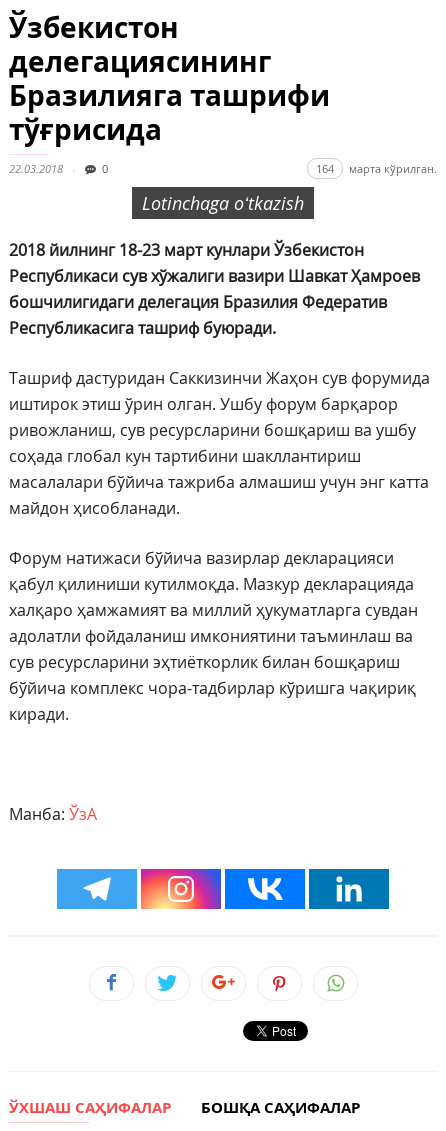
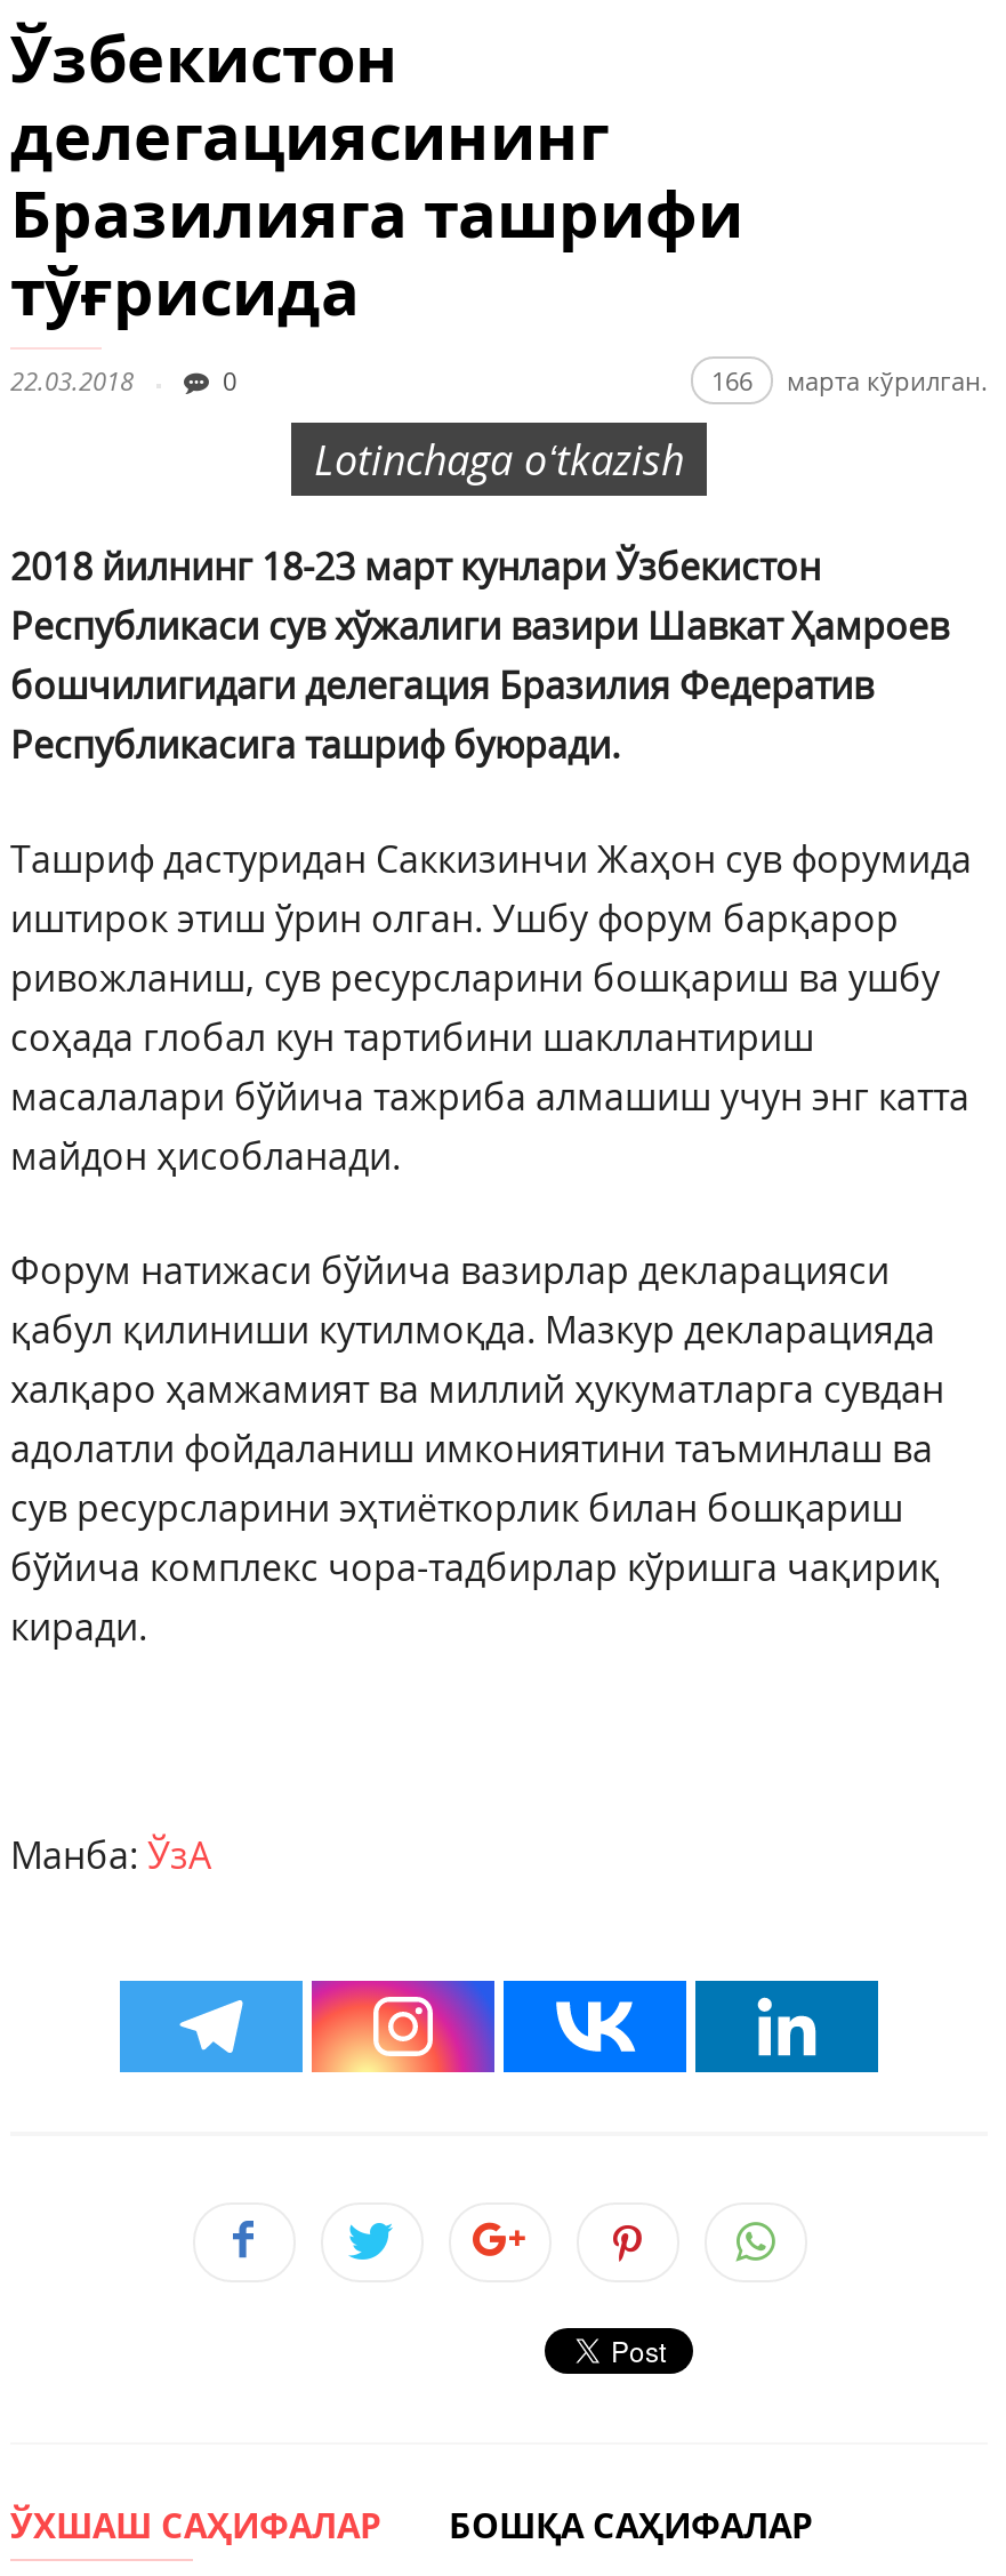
[316,161,437,176] 164 марта кўрилган. -> [711,363,988,398] 166 марта кўрилган.

